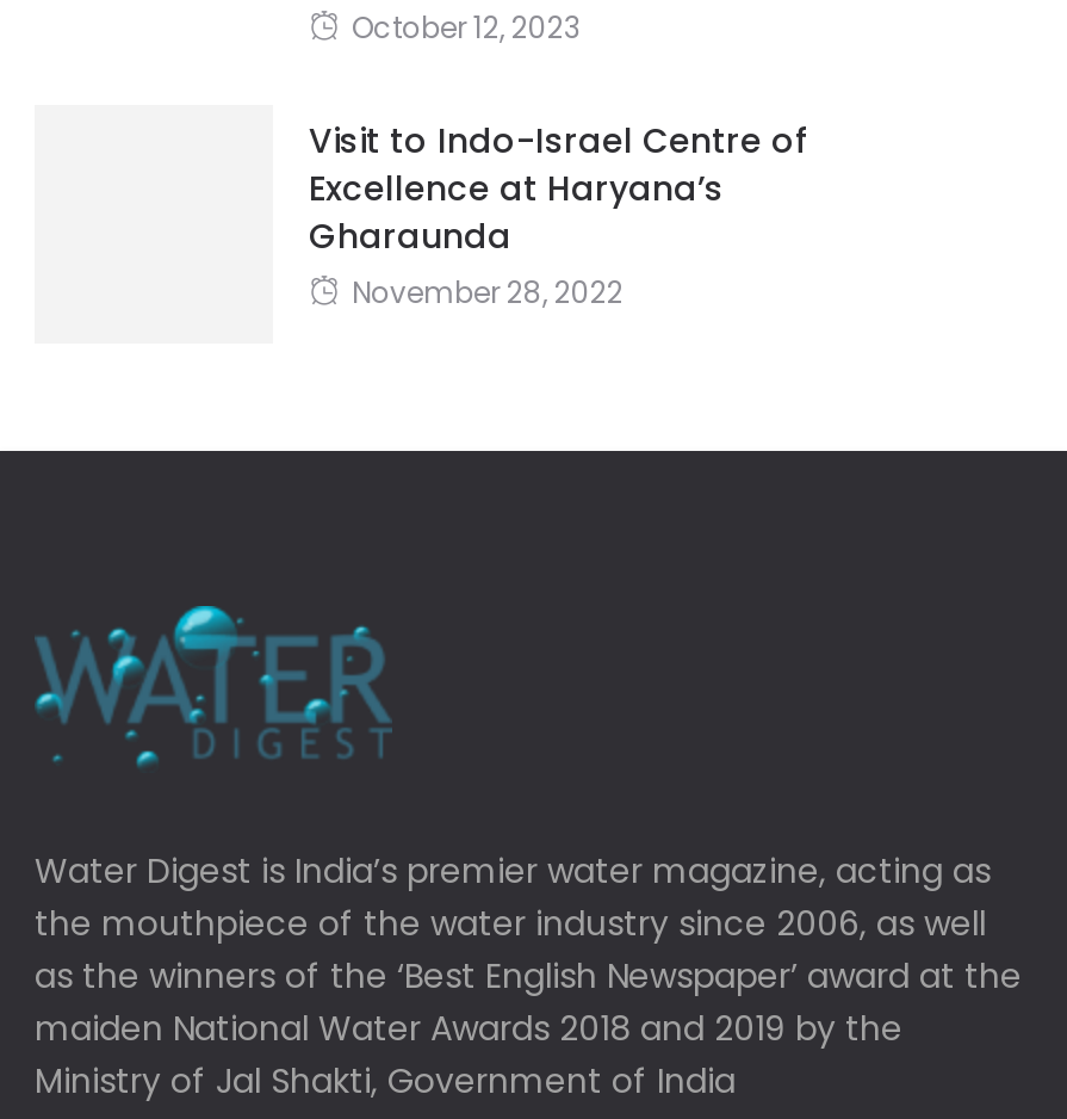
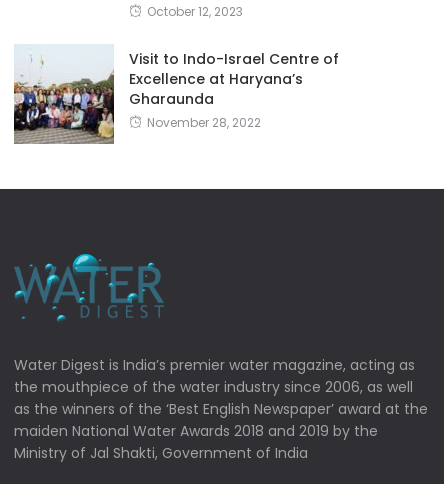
none -> [13,54,115,145] [image]

